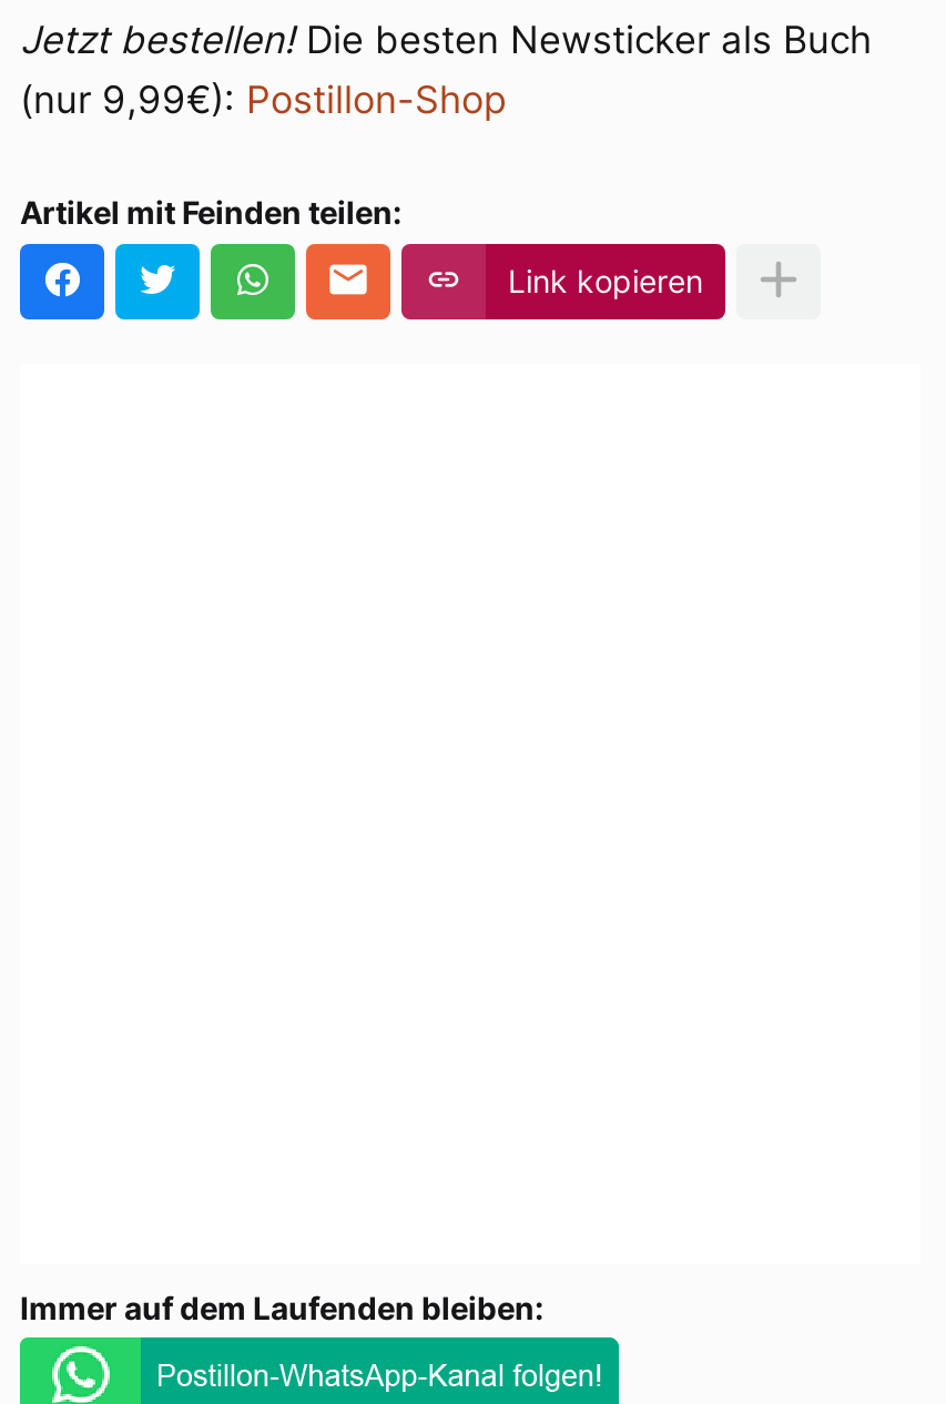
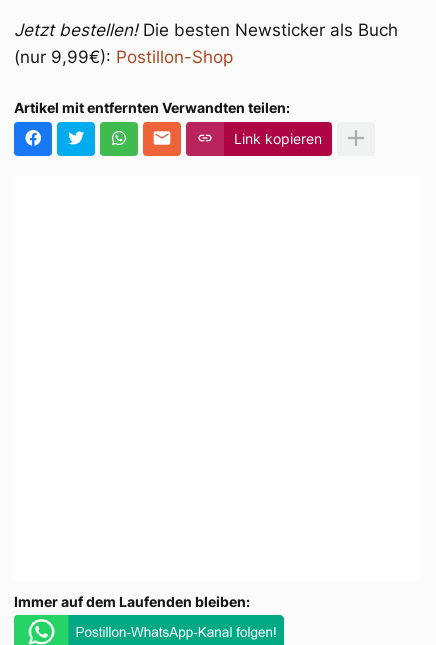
[20,193,401,230] Artikel mit Feinden teilen: -> [14,99,290,116] Artikel mit entfernten Verwandten teilen:

